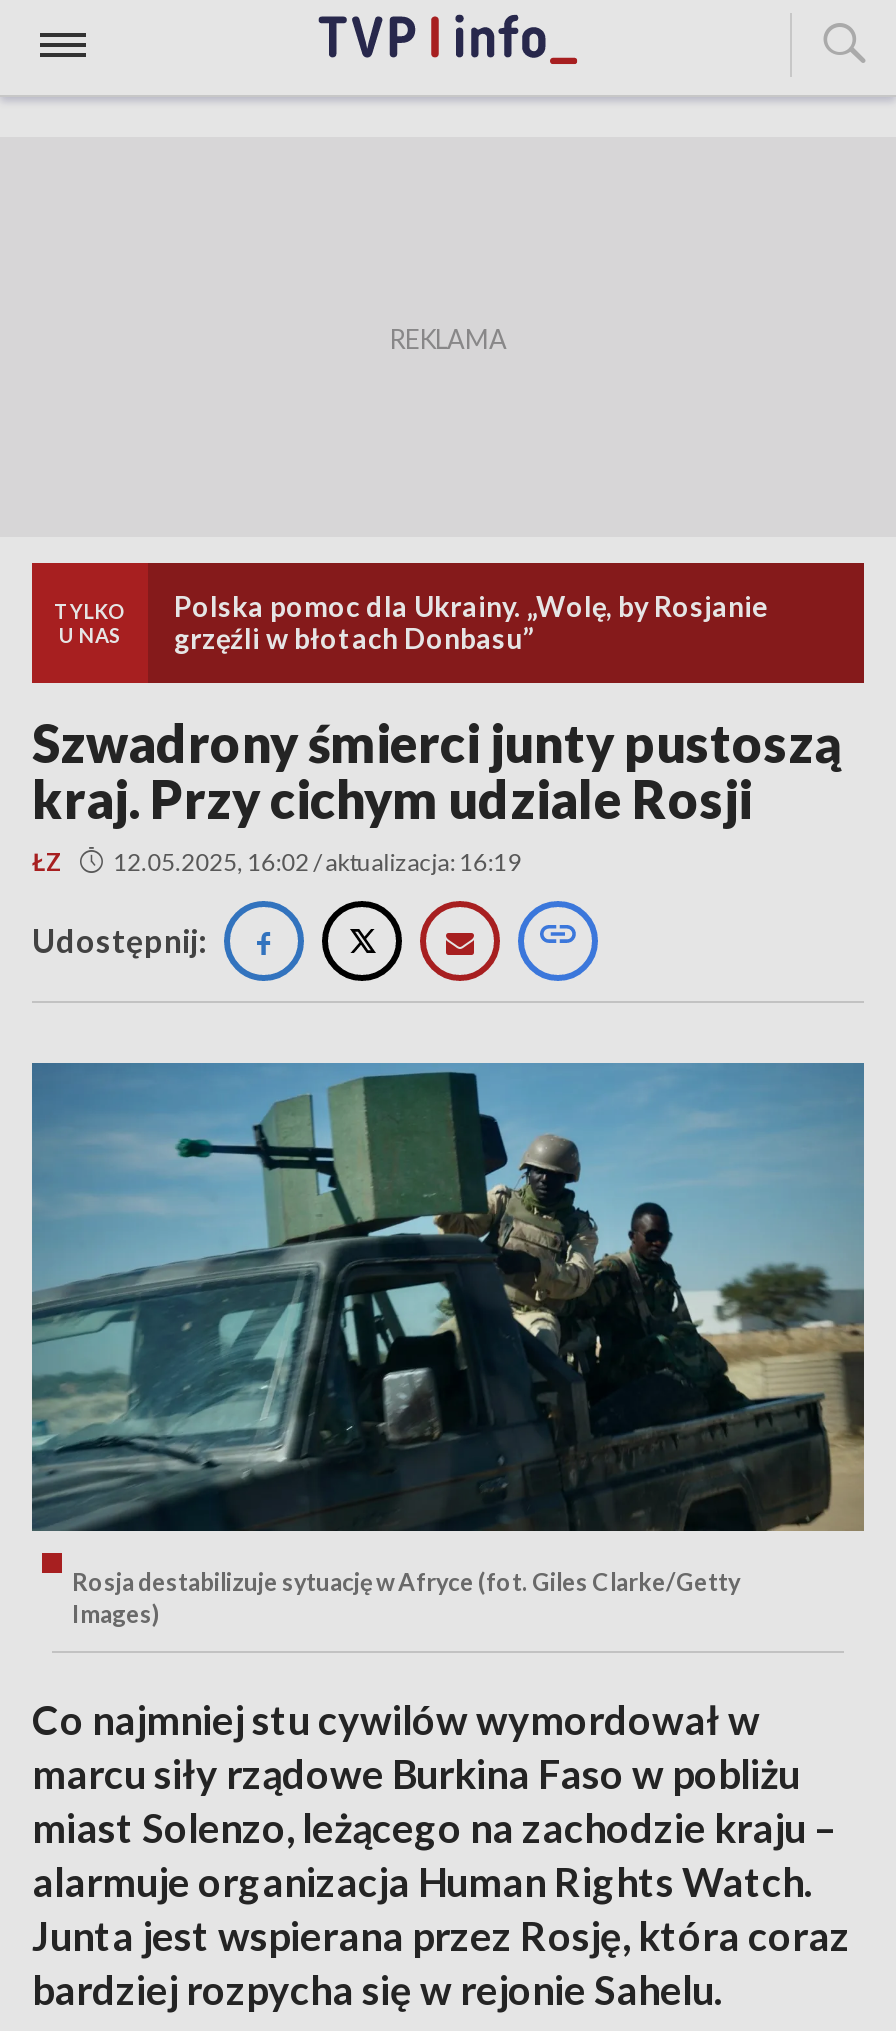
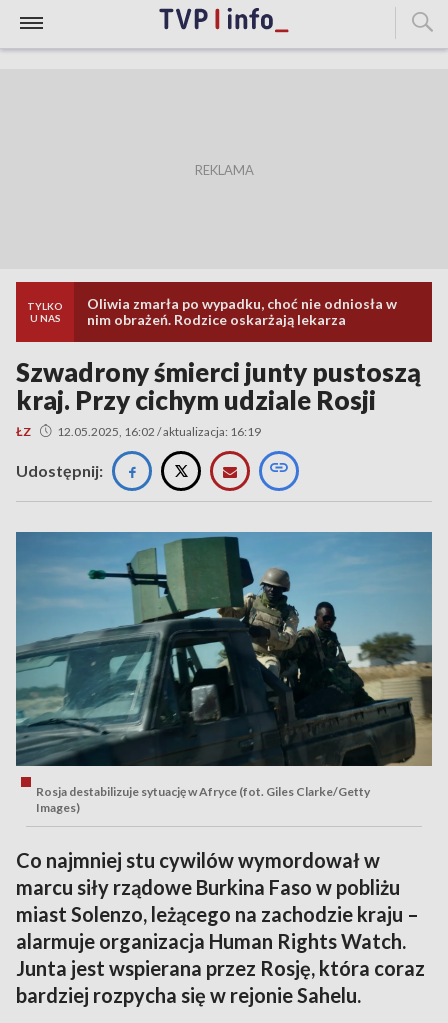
[174,589,768,655] Polska pomoc dla Ukrainy. „Wolę, by Rosjanie | grzęźli w błotach Donbasu” -> [87,295,397,328] Oliwia zmarła po wypadku, choć nie odniosła w | nim obrażeń. Rodzice oskarżają lekarza

